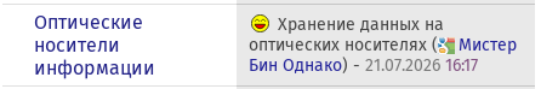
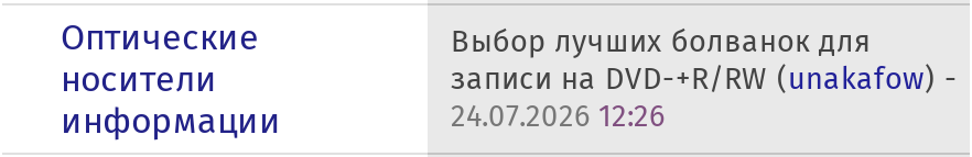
[249,14,517,76] Хранение данных на | оптических носителях ( | Мистер | Бин Однако) - 21.07.2026 16:17 -> [451,23,958,135] Выбор лучших болванок для | записи на DVD-+R/RW (unakafow) - | 24.07.2026 12:26

